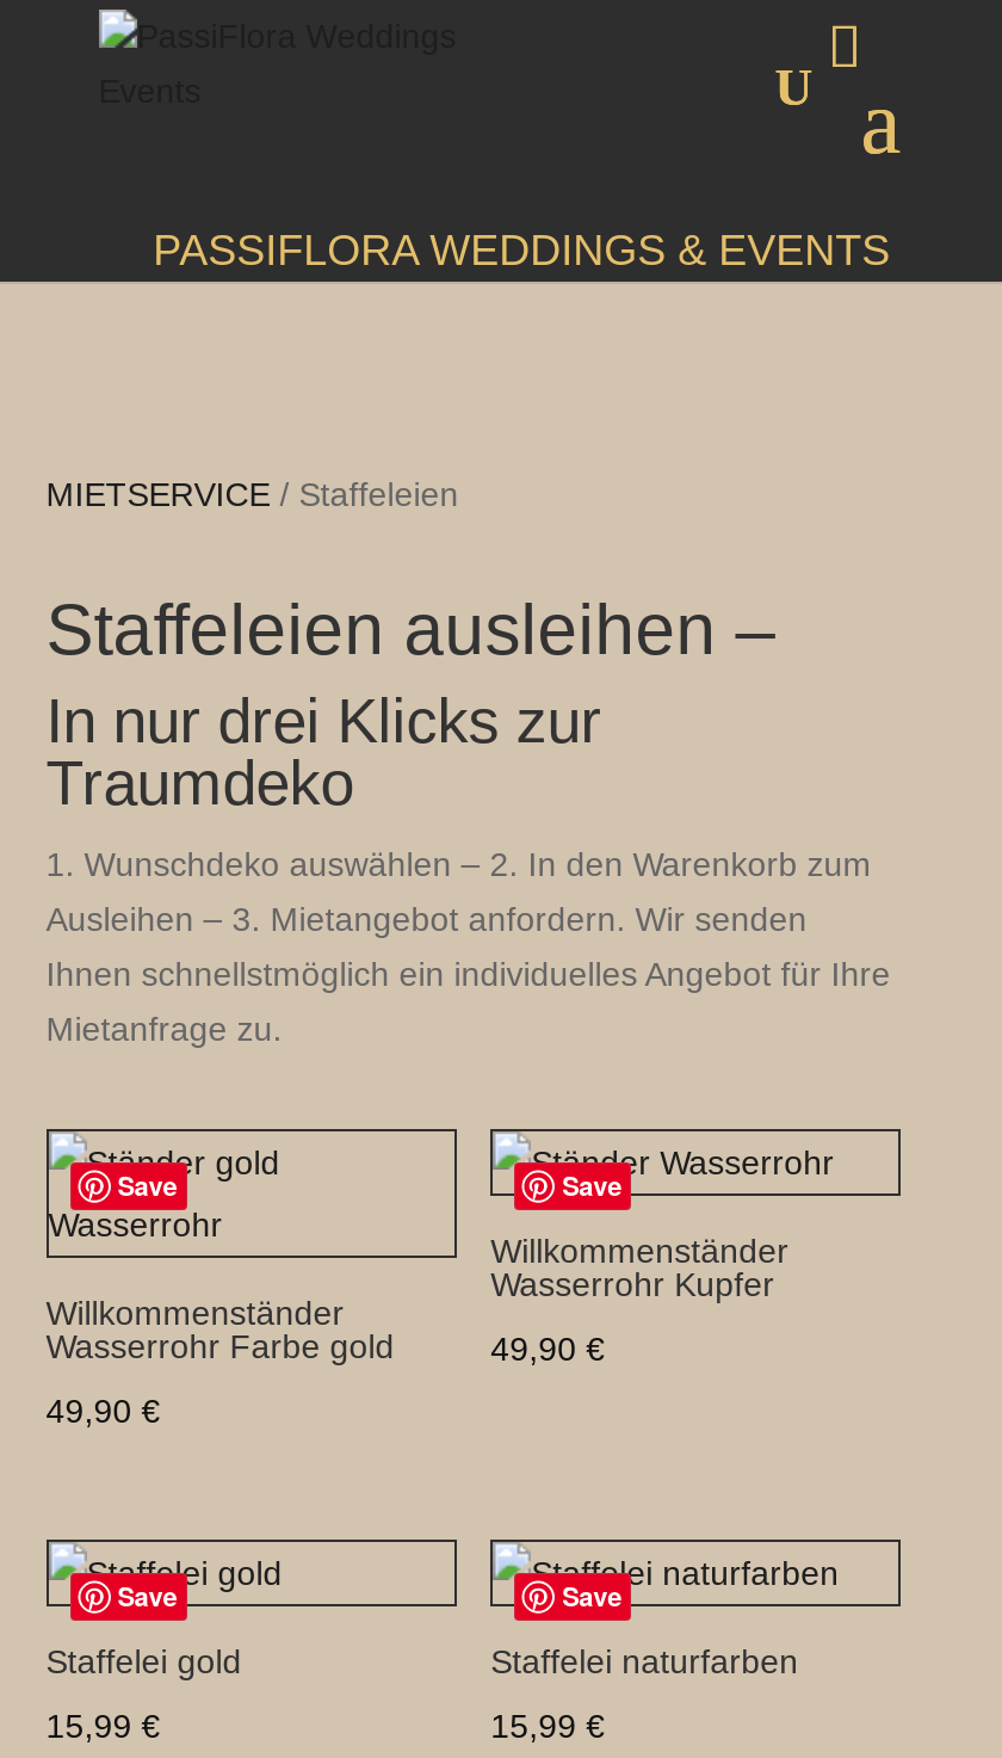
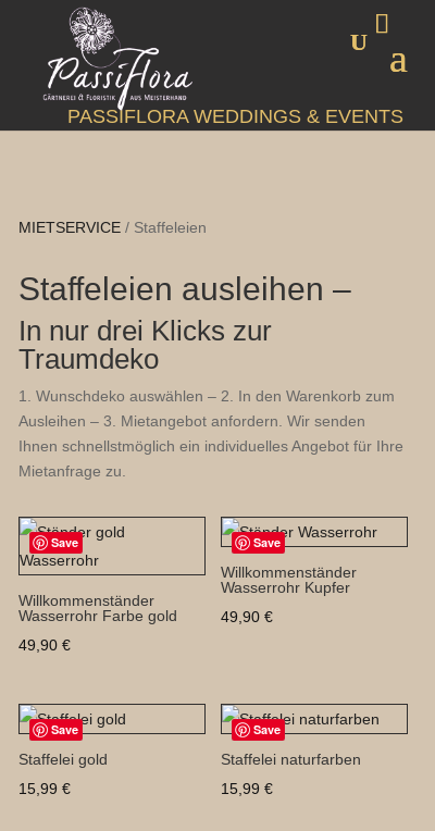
none -> [42,7,194,103] [image]

